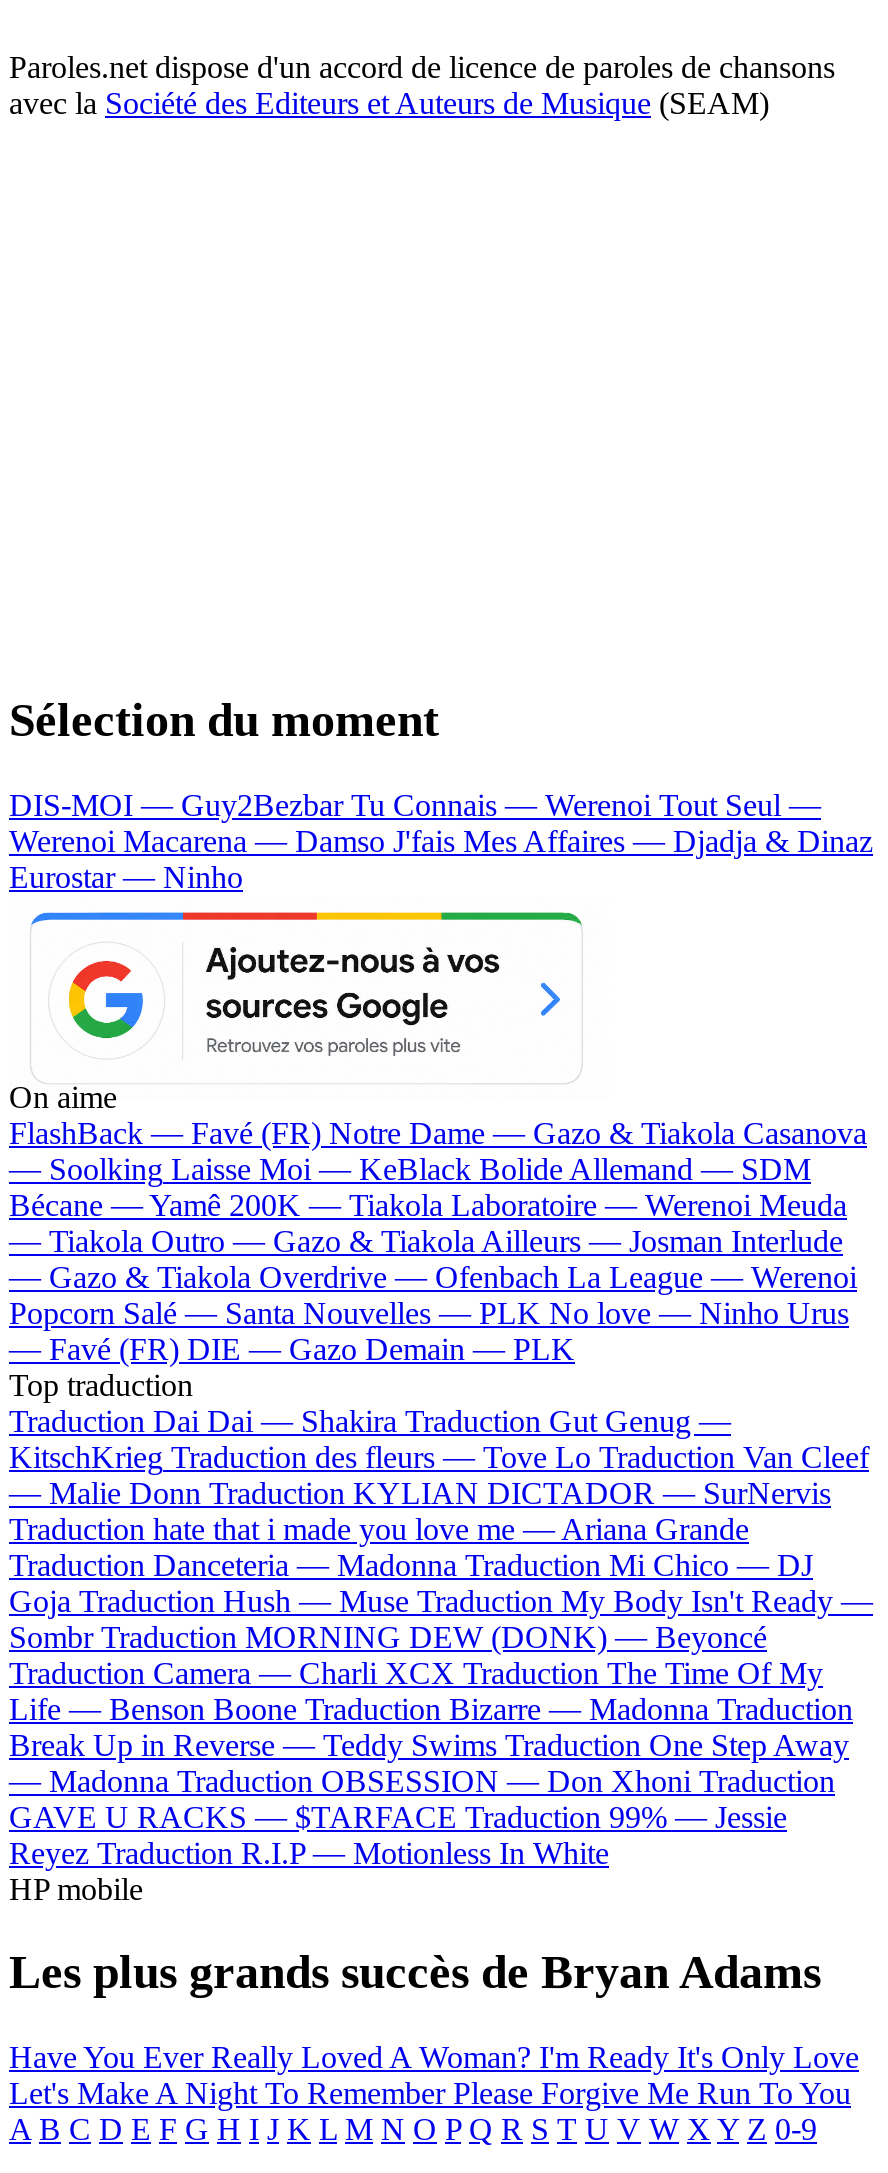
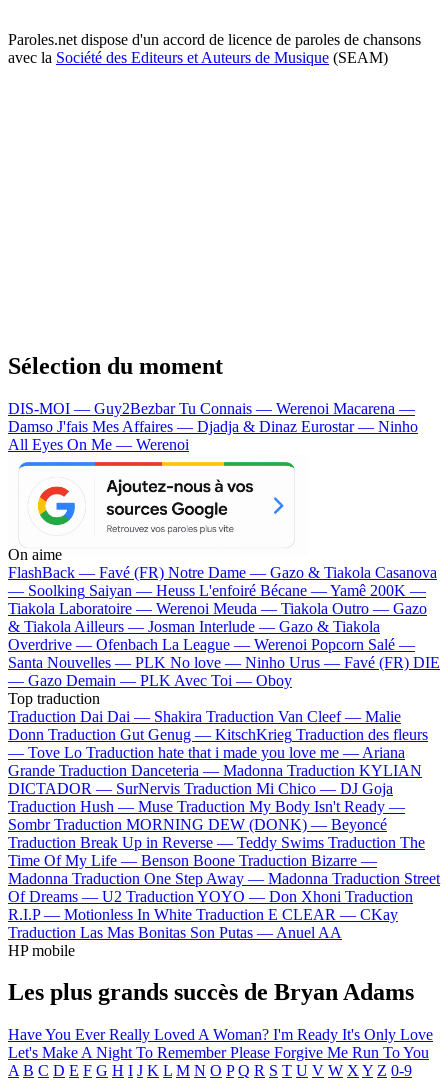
[9,787,873,893] DIS-MOI — Guy2Bezbar Tu Connais — Werenoi Tout Seul — | Werenoi Macarena — Damso J'fais Mes Affaires — Djadja & Dinaz | Eurostar — Ninho -> [8,399,418,452] DIS-MOI — Guy2Bezbar Tu Connais — Werenoi Macarena — | Damso J'fais Mes Affaires — Djadja & Dinaz Eurostar — Ninho | All Eyes On Me — Werenoi
[9,1151,857,1365] — Soolking Laisse Moi — KeBlack Bolide Allemand — SDM | Bécane — Yamê 200K — Tiakola Laboratoire — Werenoi Meuda | — Tiakola Outro — Gazo & Tiakola Ailleurs — Josman Interlude | — Gazo & Tiakola Overdrive — Ofenbach La League — Werenoi | Popcorn Salé — Santa Nouvelles — PLK No love — Ninho Urus | —Favé (FR) DIE — Gazo Demain — PLK -> [8,581,440,688] — Soolking Saiyan — Heuss L'enfoiré Bécane — Yamê 200K — | Tiakola Laboratoire — Werenoi Meuda — Tiakola Outro — Gazo | & Tiakola Ailleurs — Josman Interlude — Gazo & Tiakola | Overdrive — Ofenbach La League — Werenoi Popcorn Salé — | Santa Nouvelles — PLK No love — Ninho Urus — Favé (FR) DIE | — Gazo Demain — PLK Avec Toi — Oboy
[9,1403,873,1617] Traduction Dai Dai — Shakira Traduction Gut Genug — | KitschKrieg Traduction des fleurs — Tove Lo Traduction Van Cleef | — Malie Donn Traduction KYLIAN DICTADOR — SurNervis | Traduction hate that i made you love me — Ariana Grande | Traduction Danceteria — Madonna Traduction Mi Chico — DJ | Goja Traduction Hush — Muse Traduction My Body Isn't Ready — -> [8,707,428,814] Traduction Dai Dai — Shakira Traduction Van Cleef — Malie | Donn Traduction Gut Genug — KitschKrieg Traduction des fleurs | — Tove Lo Traduction hate that i made you love me — Ariana | Grande Traduction Danceteria — Madonna Traduction KYLIAN | DICTADOR — SurNervis Traduction Mi Chico — DJ Goja | Traduction Hush — Muse Traduction My Body Isn't Ready —
[9,1655,853,1869] Traduction Camera — Charli XCX Traduction The Time Of My | Life — Benson Boone Traduction Bizarre — Madonna Traduction | Break Up in Reverse — Teddy Swims Traduction One Step Away | — Madonna Traduction OBSESSION — Don Xhoni Traduction | GAVE U RACKS — $TARFACE Traduction 99% — Jessie | Reyez Traduction R.I.P — Motionless In White -> [8,833,440,940] Traduction Break Up in Reverse — Teddy Swims Traduction The | Time Of My Life — Benson Boone Traduction Bizarre — | Madonna Traduction One Step Away — Madonna Traduction Street | Of Dreams — U2 Traduction YOYO — Don Xhoni Traduction | R.I.P — Motionless In White Traduction E CLEAR — CKay | Traduction Las Mas Bonitas Son Putas — Anuel AA

